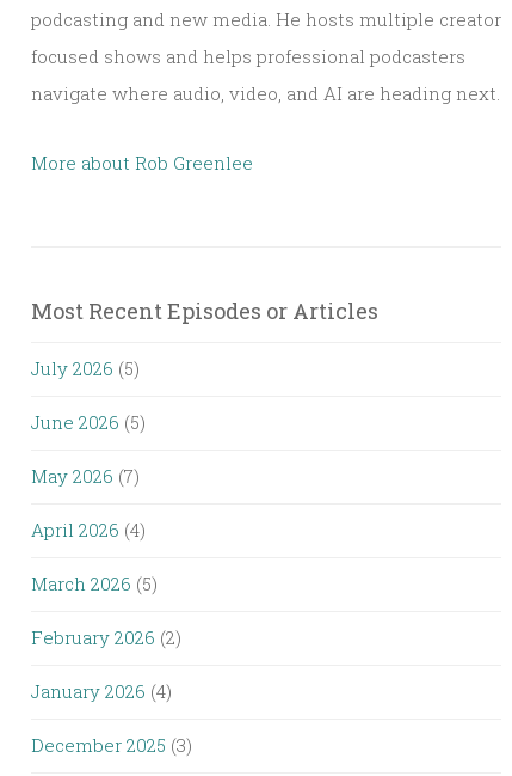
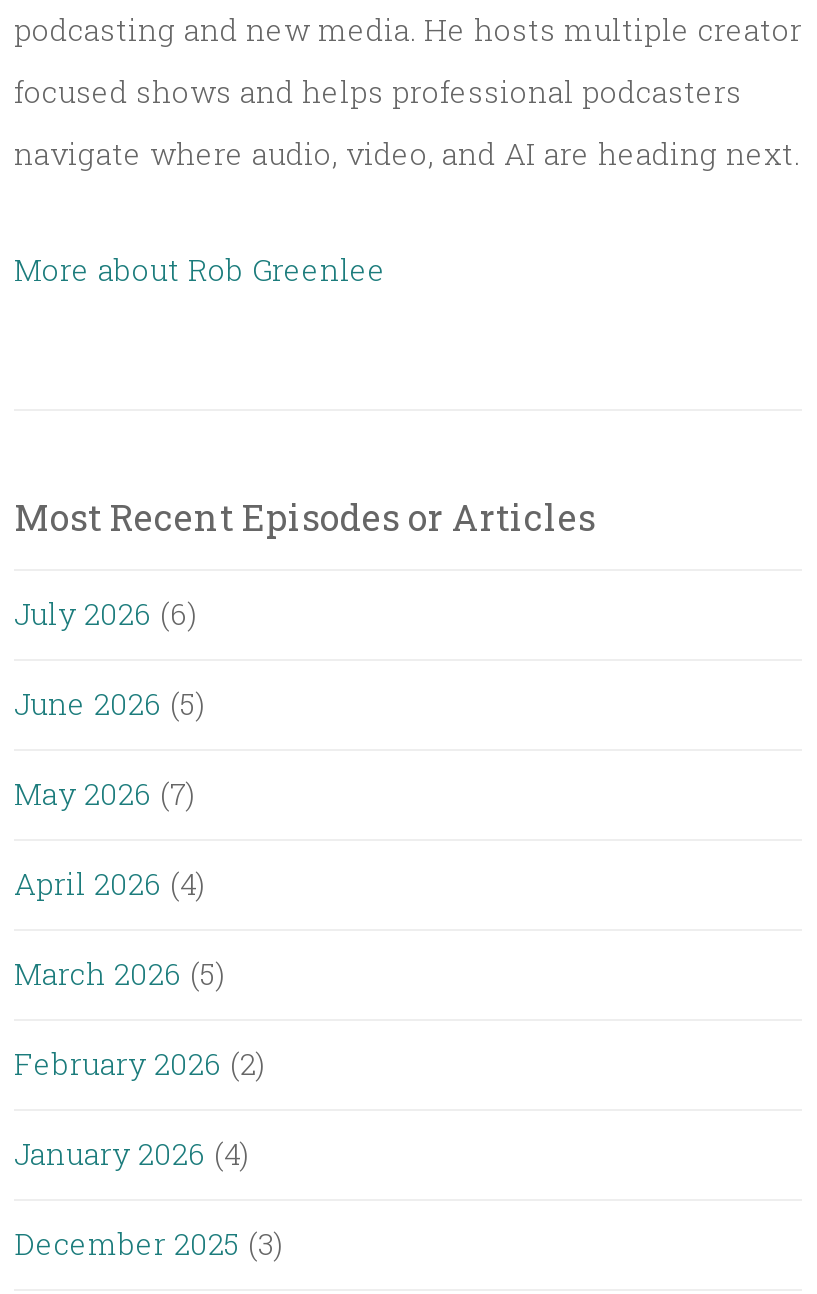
[31,356,140,380] July 2026 (5) -> [14,593,198,633] July 2026 (6)

